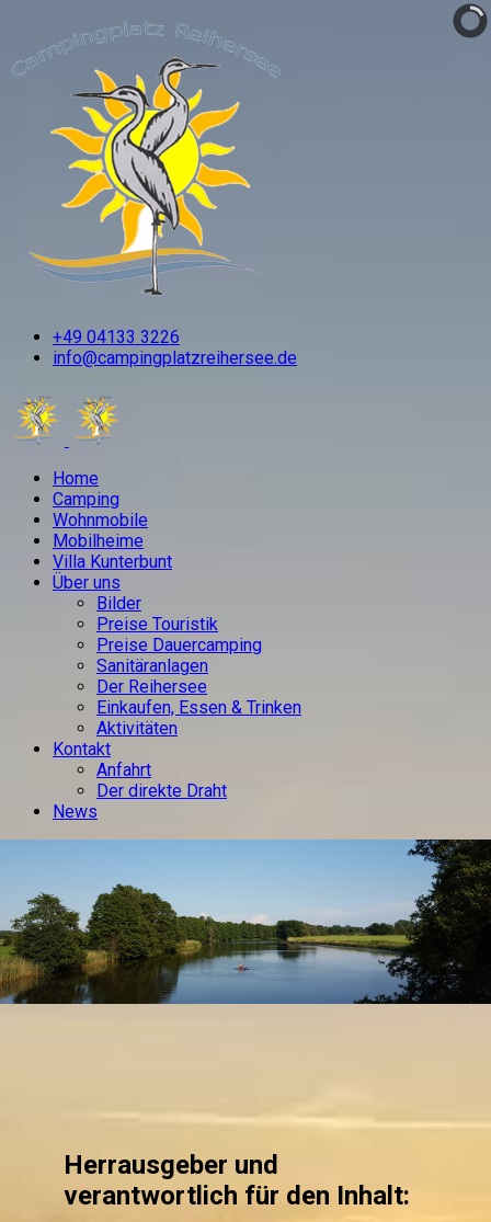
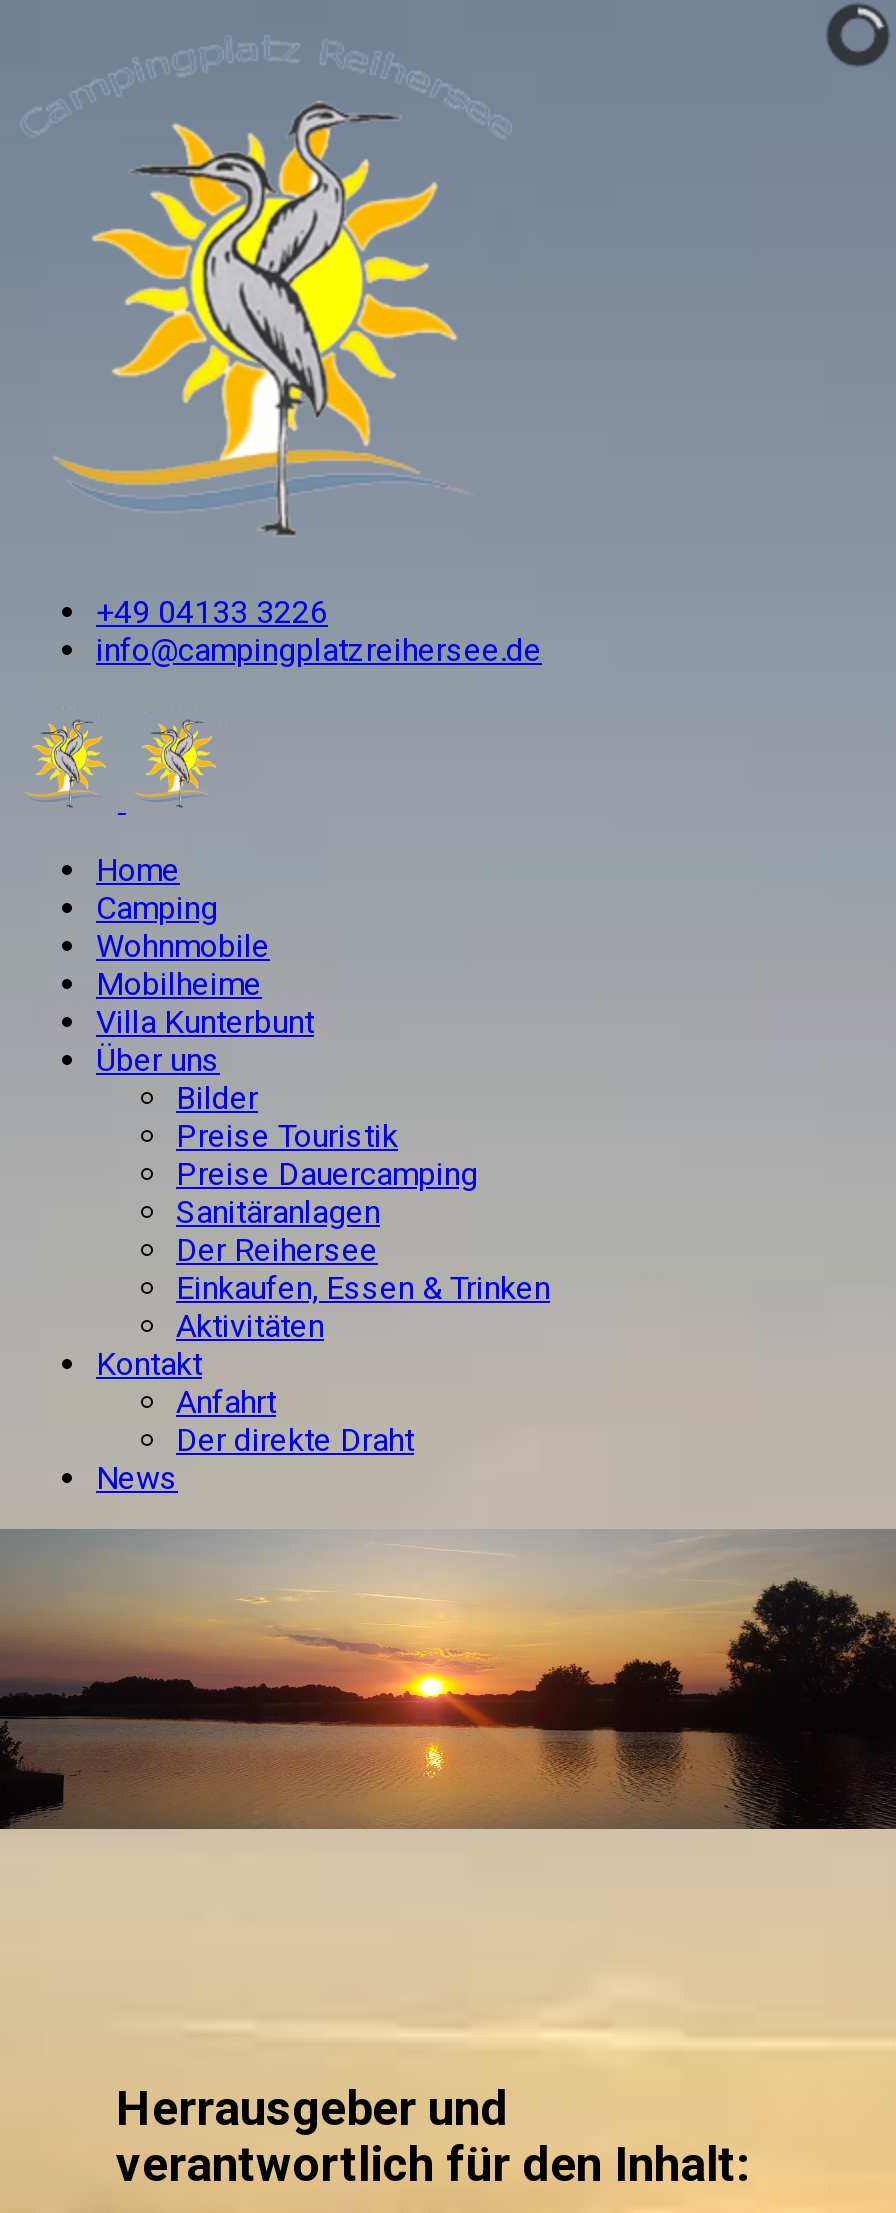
[3,840,488,1004] [image] -> [6,1529,890,1831] [image]

